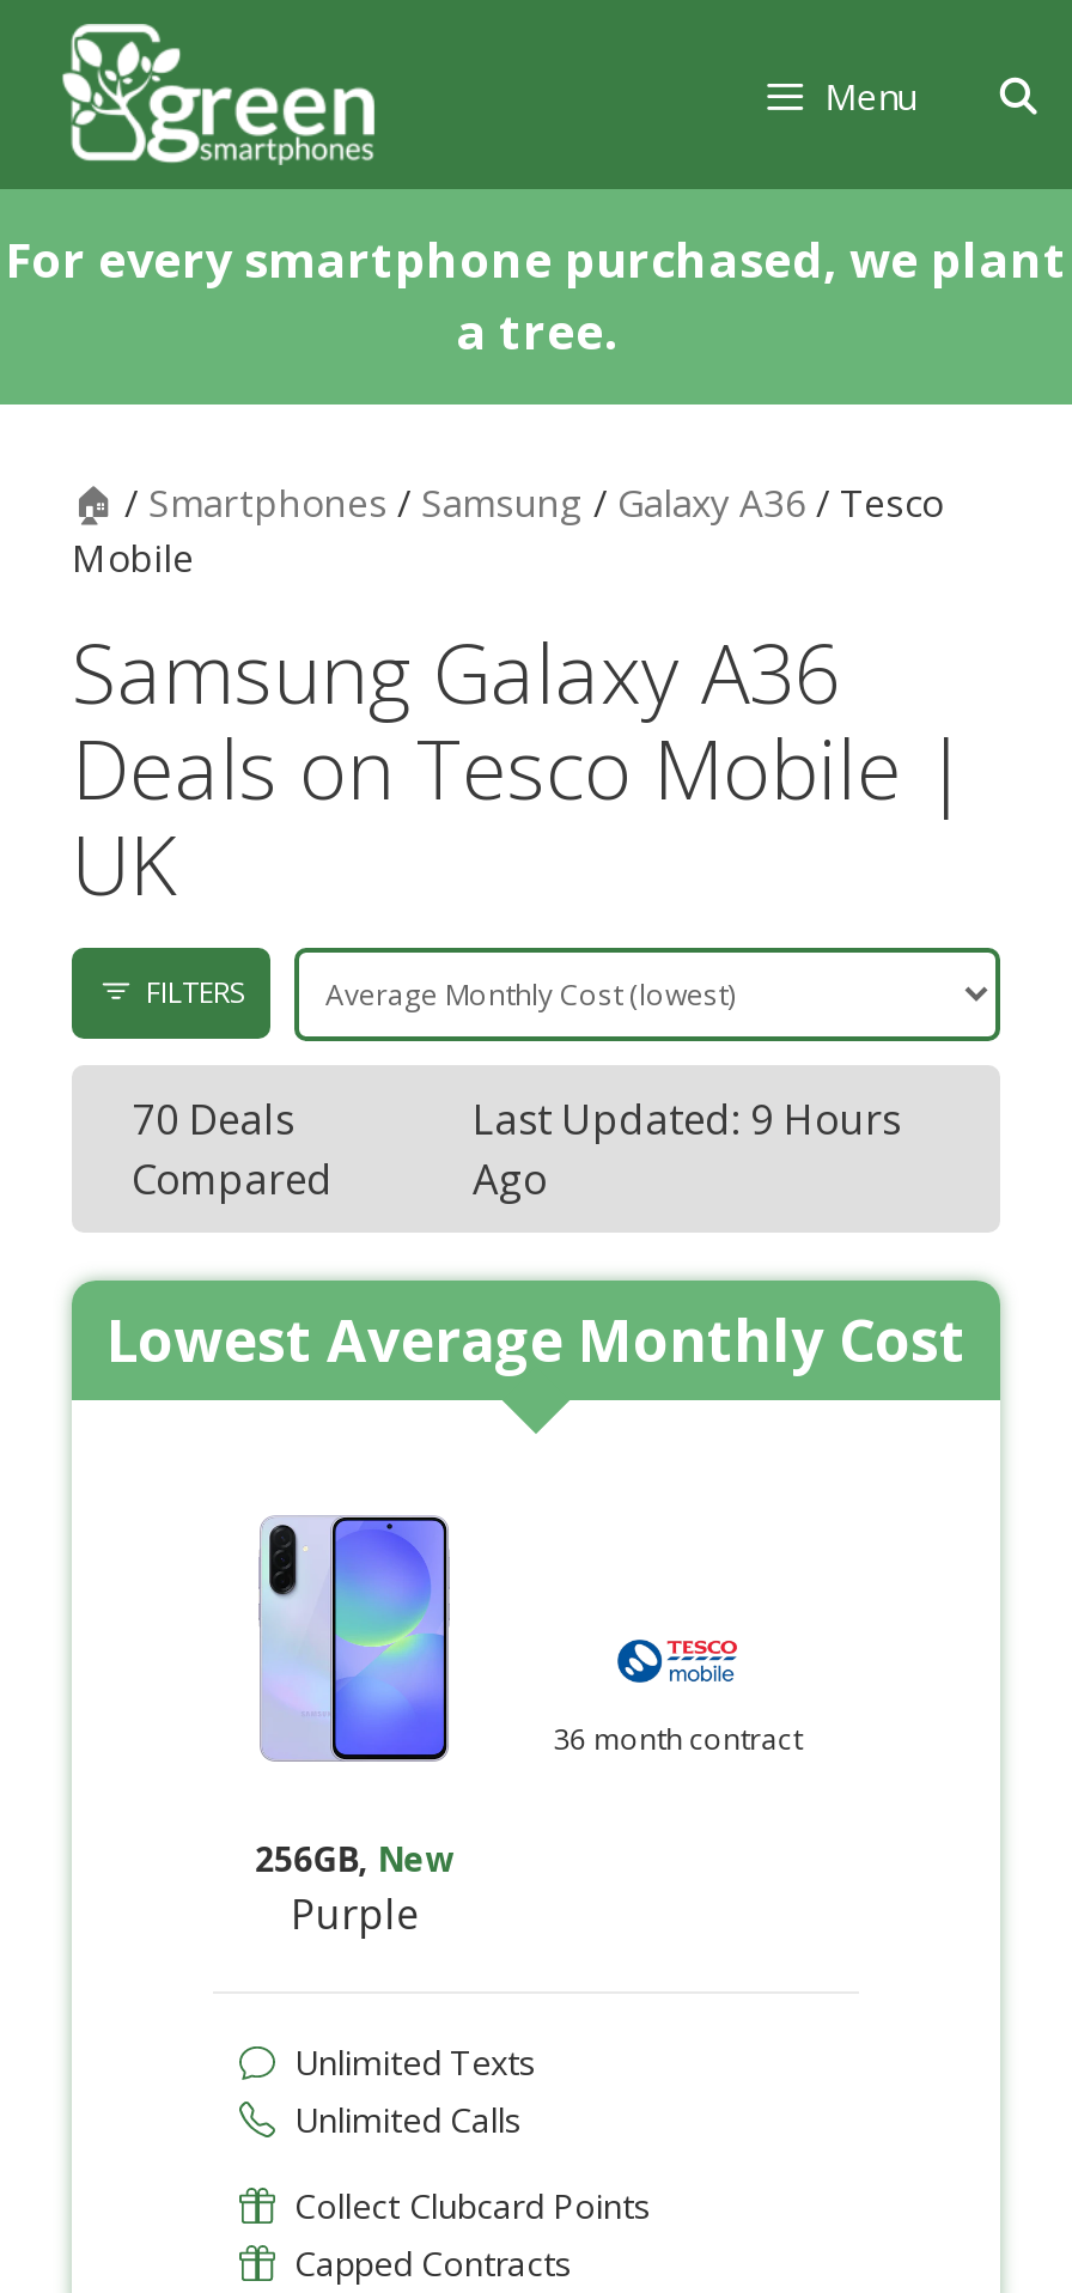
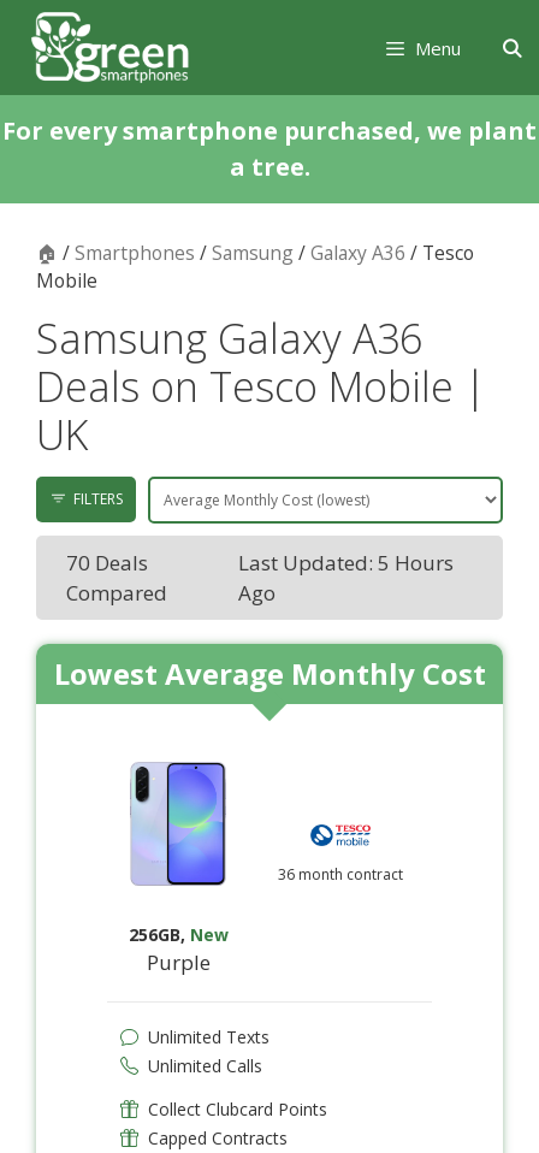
[473,1090,901,1146] Last Updated: 9 Hours -> [238,548,453,576] Last Updated: 5 Hours

